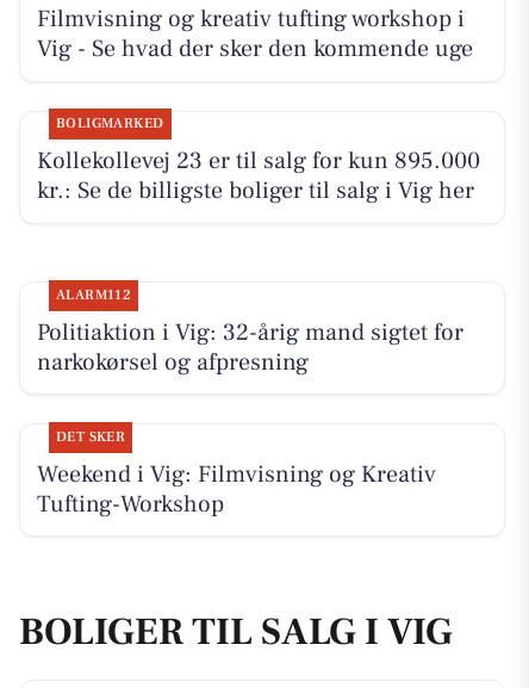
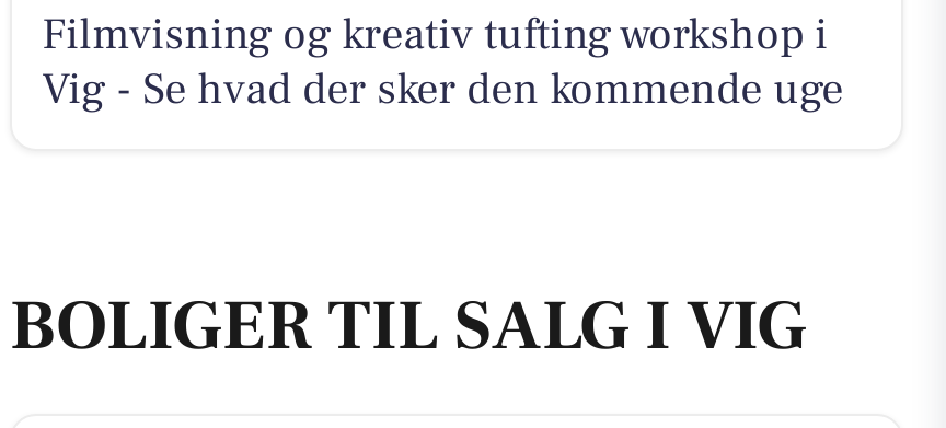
[36,115,480,207] BOLIGMARKED | Kollekollevej 23 er til salg for kun 895.000 | kr.: Se de billigste boliger til salg i Vig her -> none
[36,286,463,520] ALARM112 | Politiaktion i Vig: 32-årig mand sigtet for | narkokørsel og afpresning | DET SKER | Weekend i Vig: Filmvisning og Kreativ | Tufting-Workshop -> none

